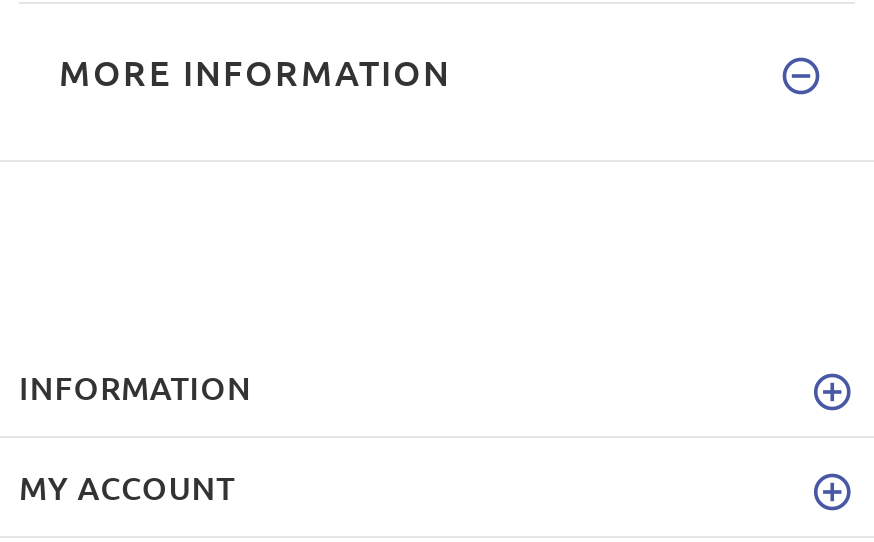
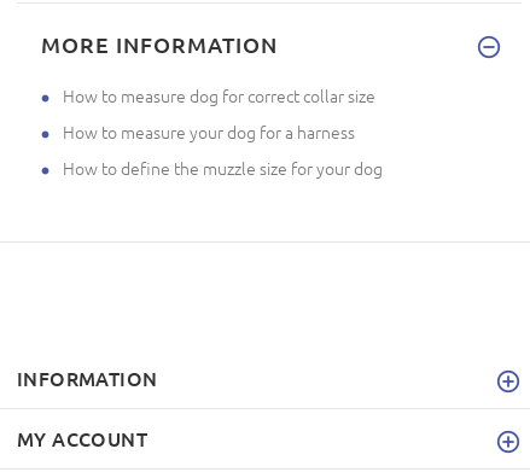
none -> [63,83,383,180] How to measure dog for correct collar size | How to measure your dog for a harness | How to define the muzzle size for your dog

